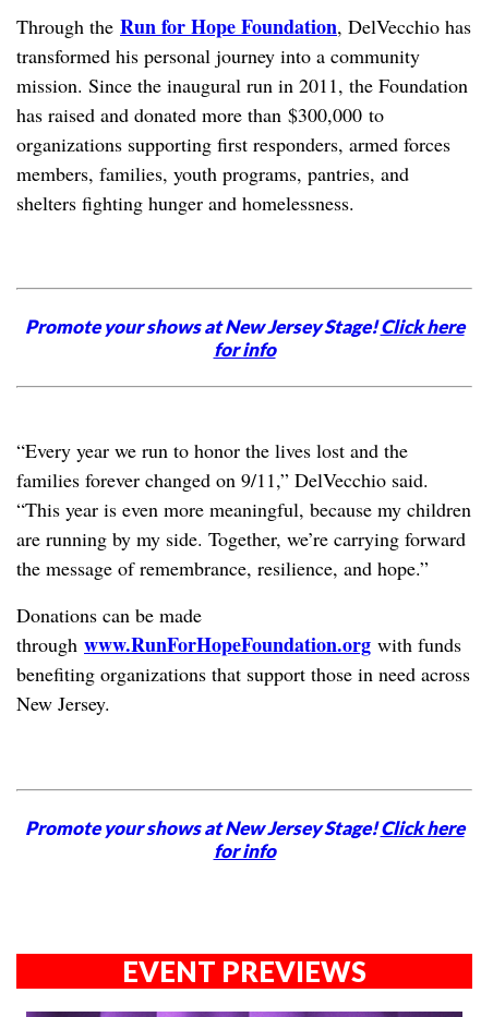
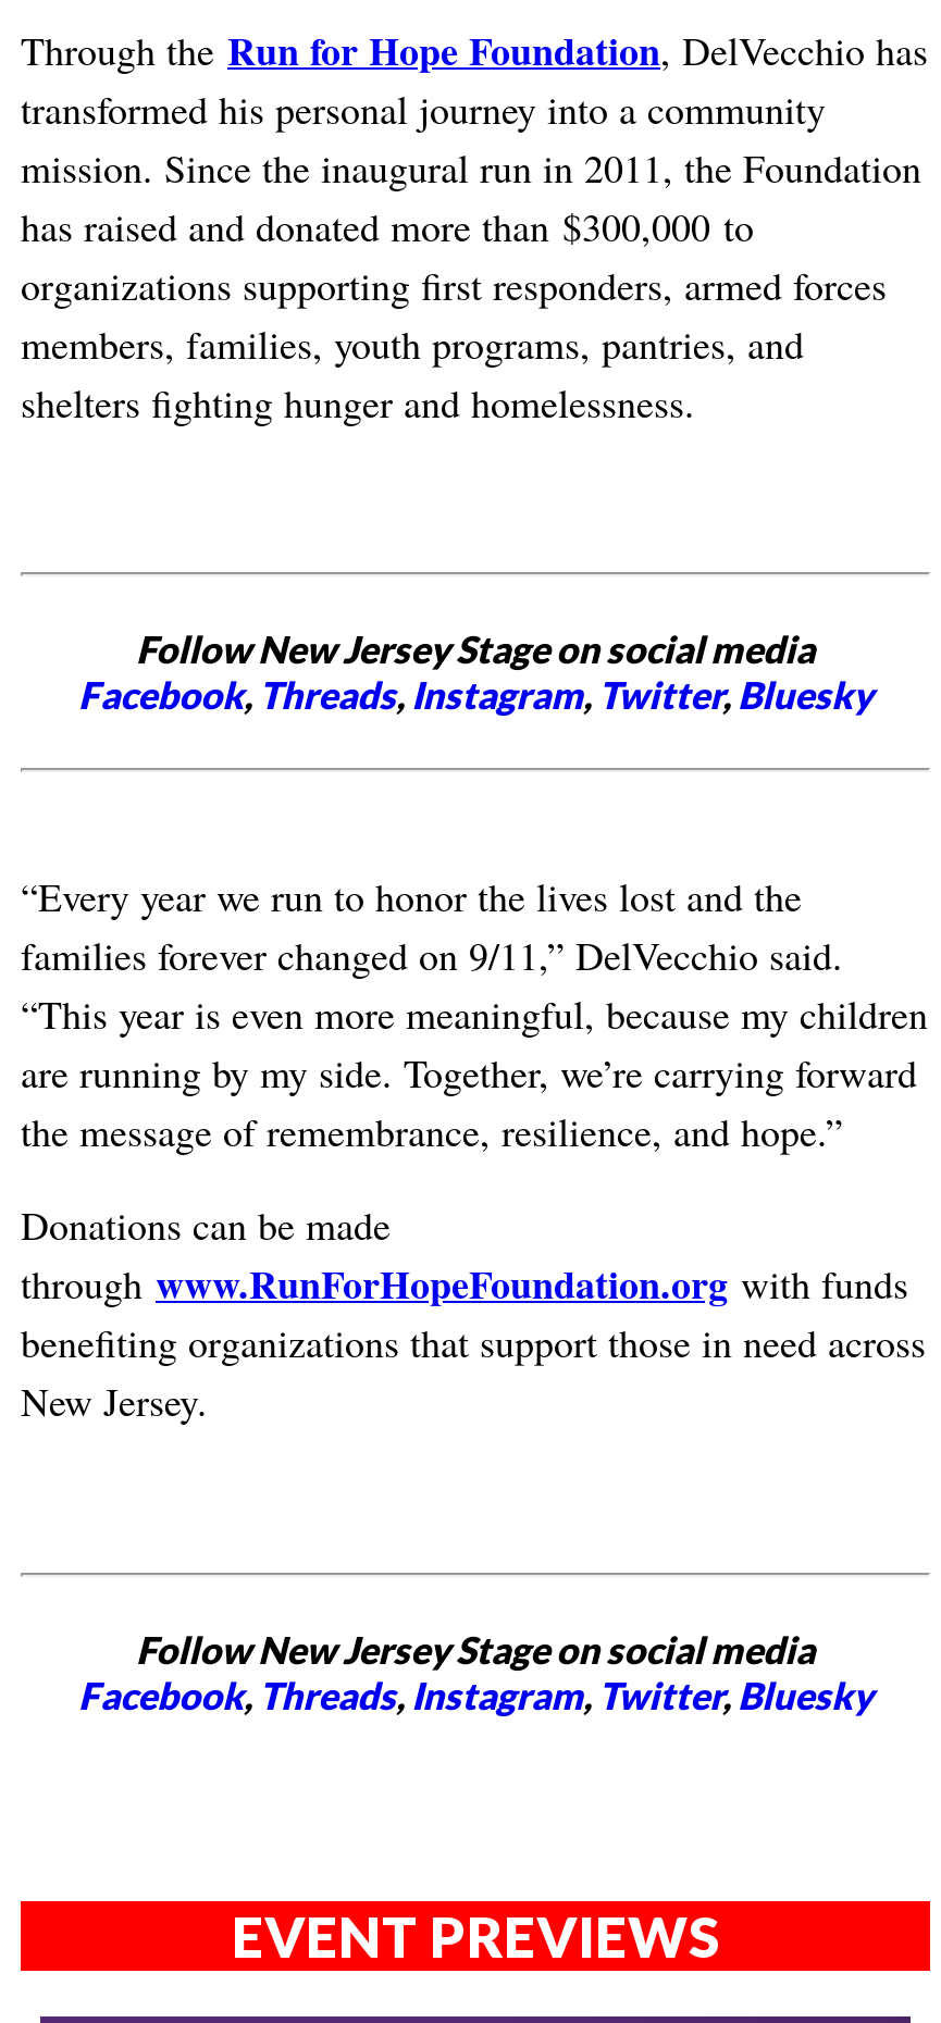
[25,315,464,361] Promote your shows at New Jersey Stage!Click here | for info -> [78,626,872,718] Follow New Jersey Stage on social media | Facebook, Threads, Instagram, Twitter, Bluesky
[25,816,464,862] Promote your shows at New Jersey Stage!Click here | for info -> [78,1626,872,1718] Follow New Jersey Stage on social media | Facebook, Threads, Instagram, Twitter, Bluesky

